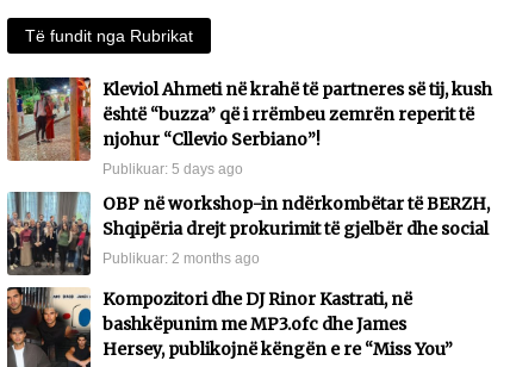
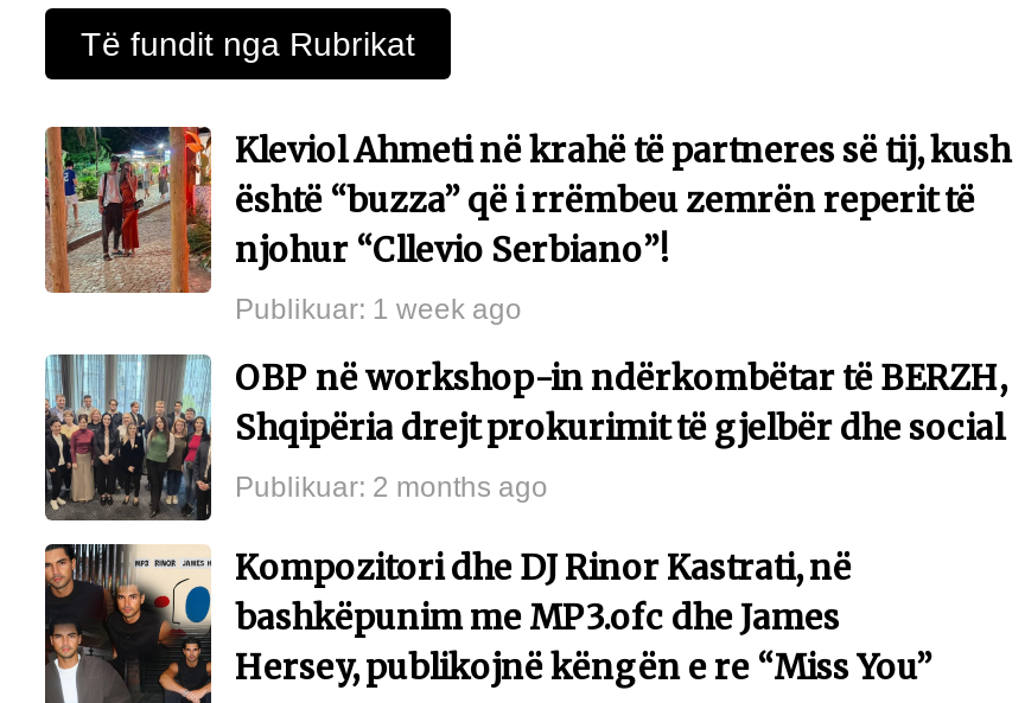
[102,161,243,178] Publikuar: 5 days ago -> [235,294,522,327] Publikuar: 1 week ago

